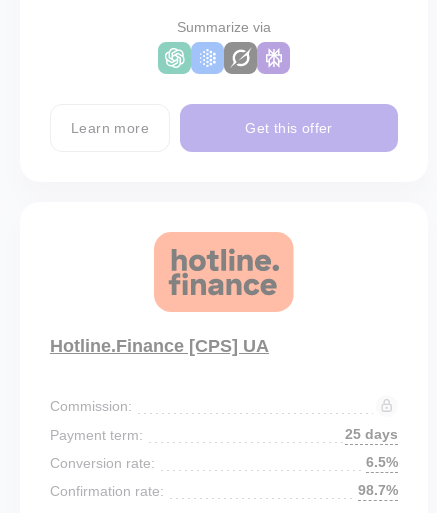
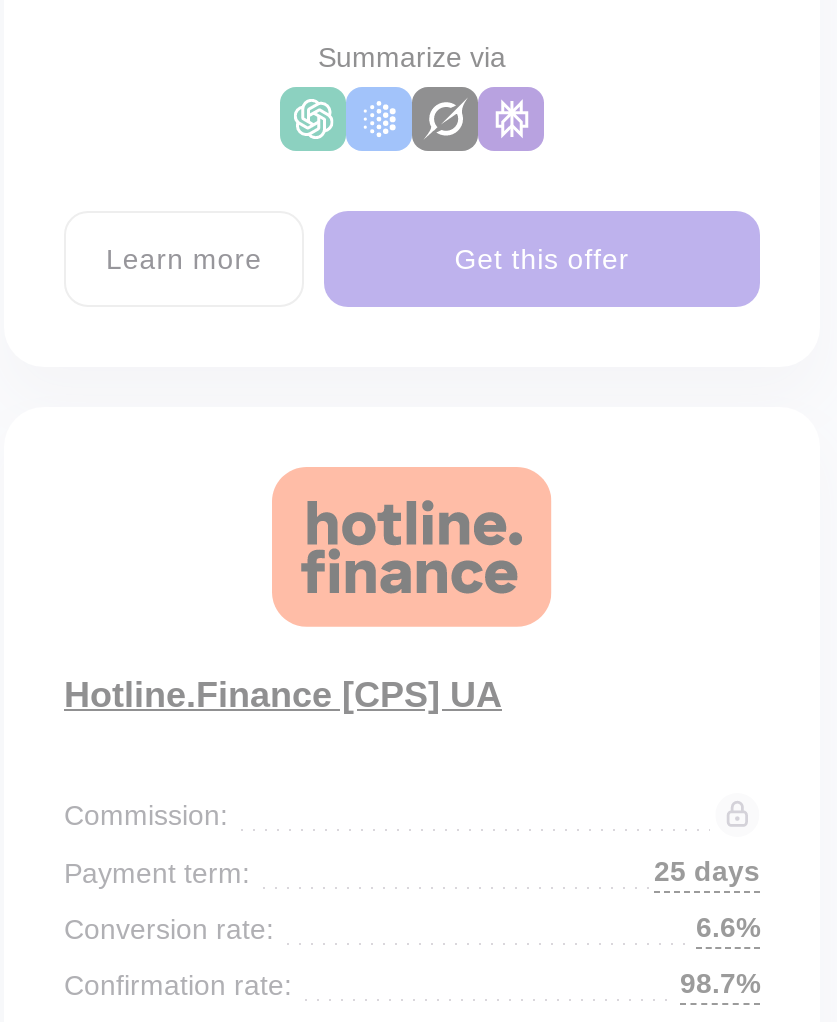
[366,454,398,470] 6.5% -> [696,911,760,943] 6.6%

